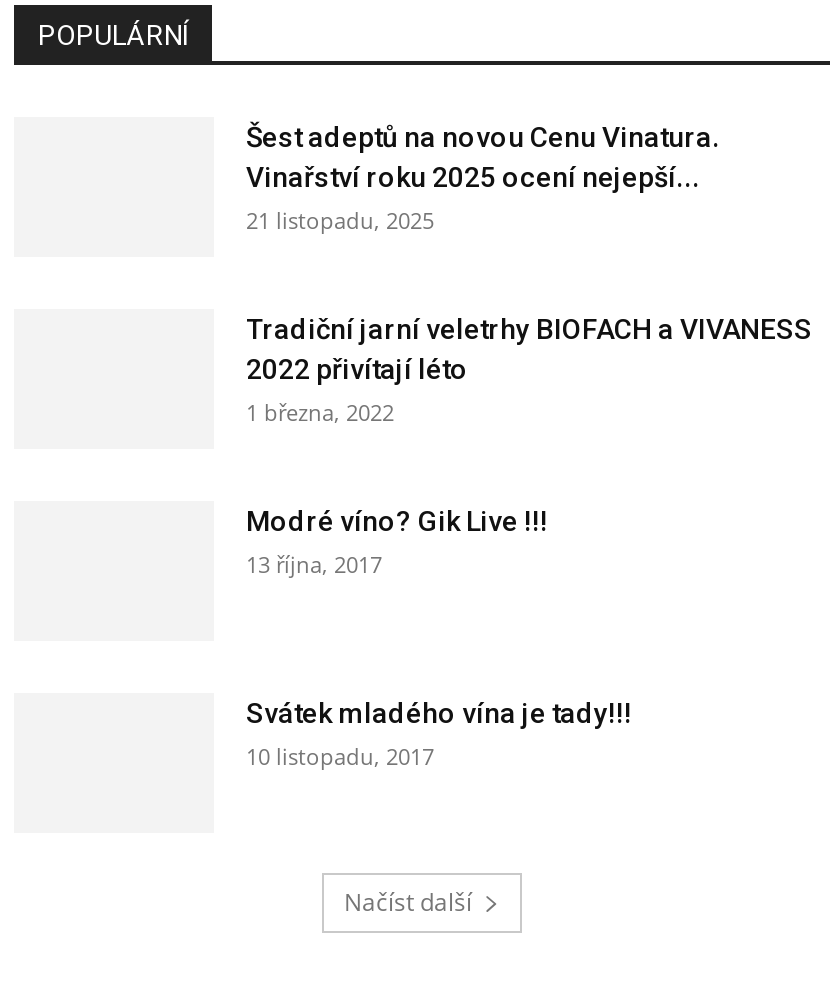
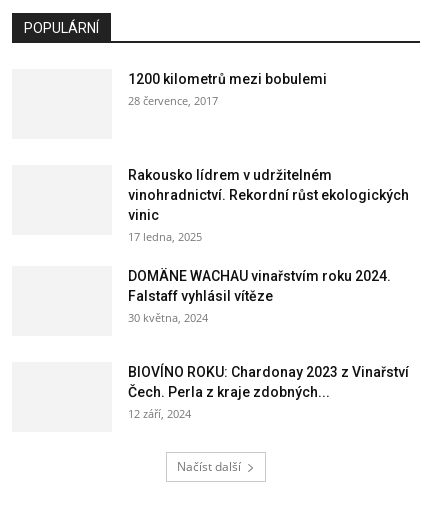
[246,121,720,235] Šest adeptů na novou Cenu Vinatura. | Vinařství roku 2025 ocení nejepší... | 21 listopadu, 2025 -> [128,71,327,108] 1200 kilometrů mezi bobulemi | 28 července, 2017
[246,313,812,427] Tradiční jarní veletrhy BIOFACH a VIVANESS | 2022 přivítají léto | 1 března, 2022 -> [128,167,409,244] Rakousko lídrem v udržitelném | vinohradnictví. Rekordní růst ekologických | vinic | 17 ledna, 2025
[246,505,548,579] Modré víno? Gik Live !!! | 13 října, 2017 -> [128,268,391,325] DOMÄNE WACHAU vinařstvím roku 2024. | Falstaff vyhlásil vítěze | 30 května, 2024
[246,697,632,771] Svátek mladého vína je tady!!! | 10 listopadu, 2017 -> [128,364,409,421] BIOVÍNO ROKU: Chardonay 2023 z Vinařství | Čech. Perla z kraje zdobných... | 12 září, 2024

